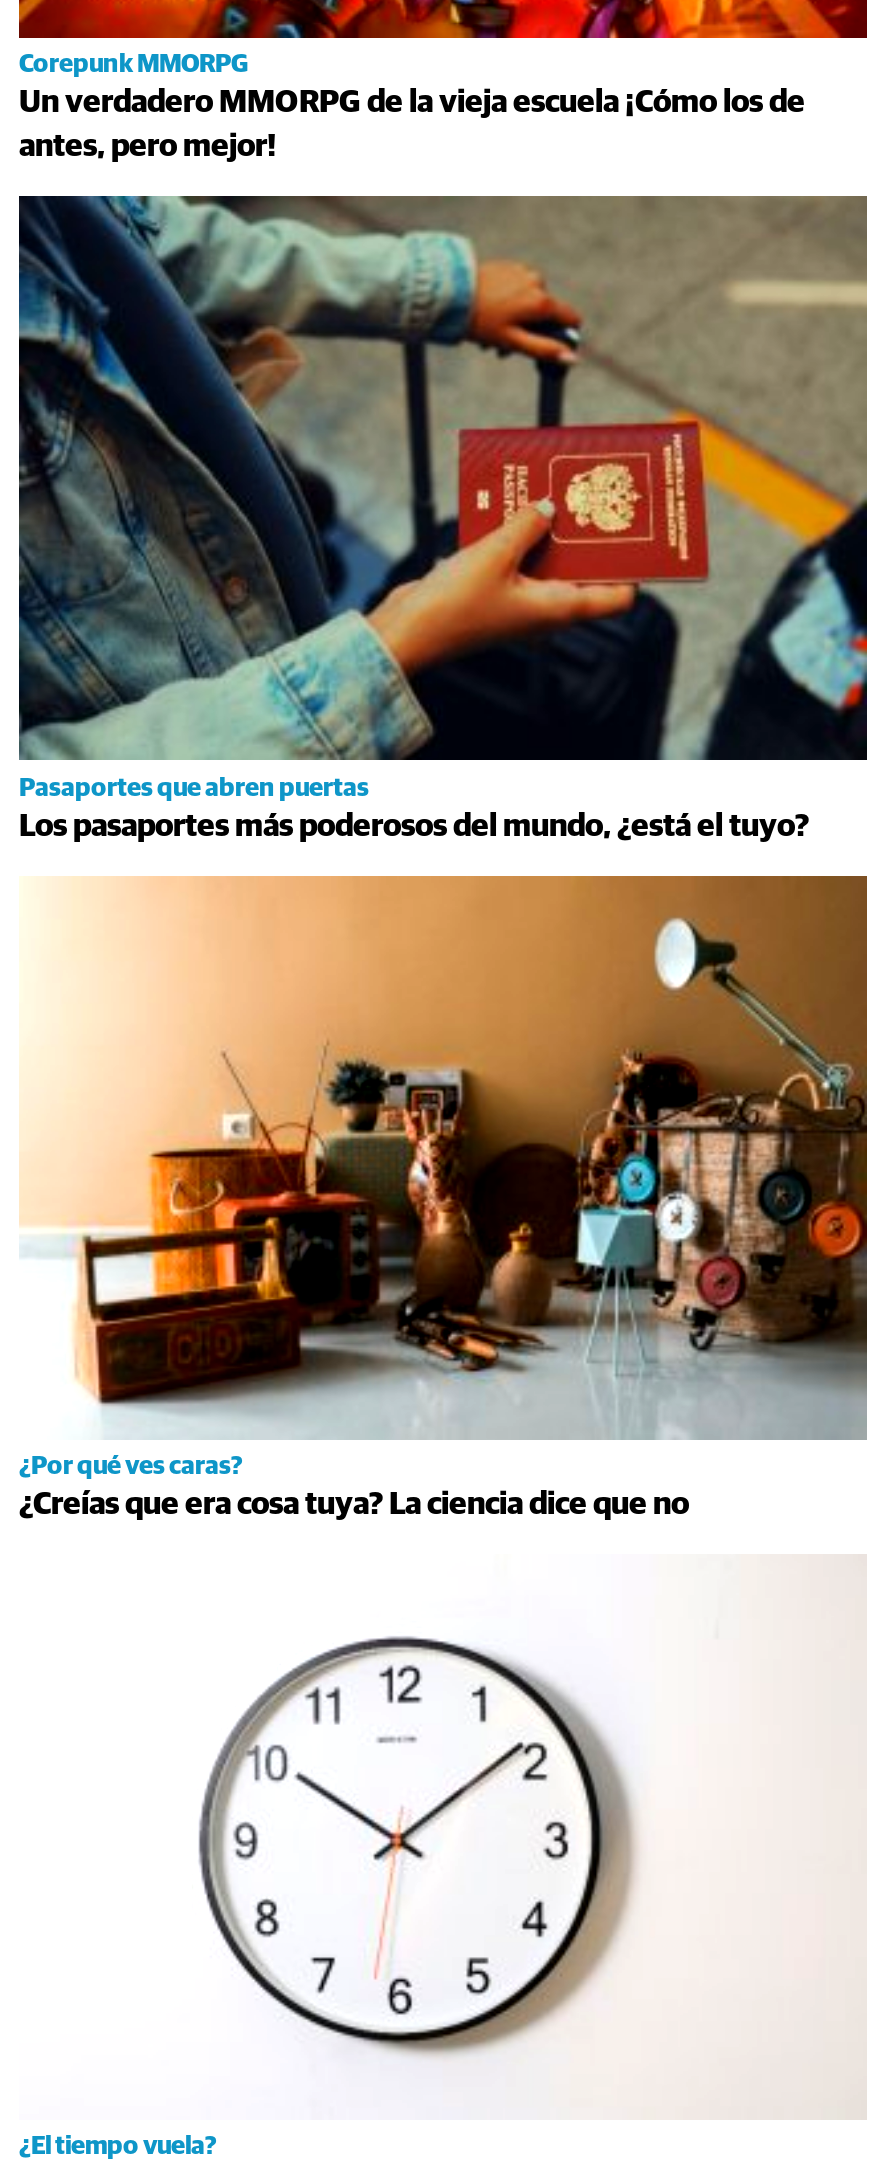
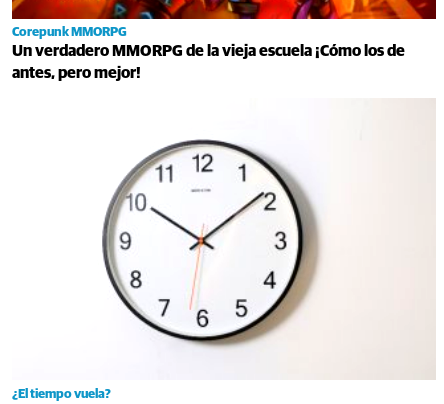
[17,194,869,842] [image] | Pasaportes que abren puertas | Los pasaportes más poderosos del mundo, ¿está el tuyo? -> none
[19,874,869,1521] [image] | ¿Por qué ves caras? | ¿Creías que era cosa tuya? La ciencia dice que no -> none

